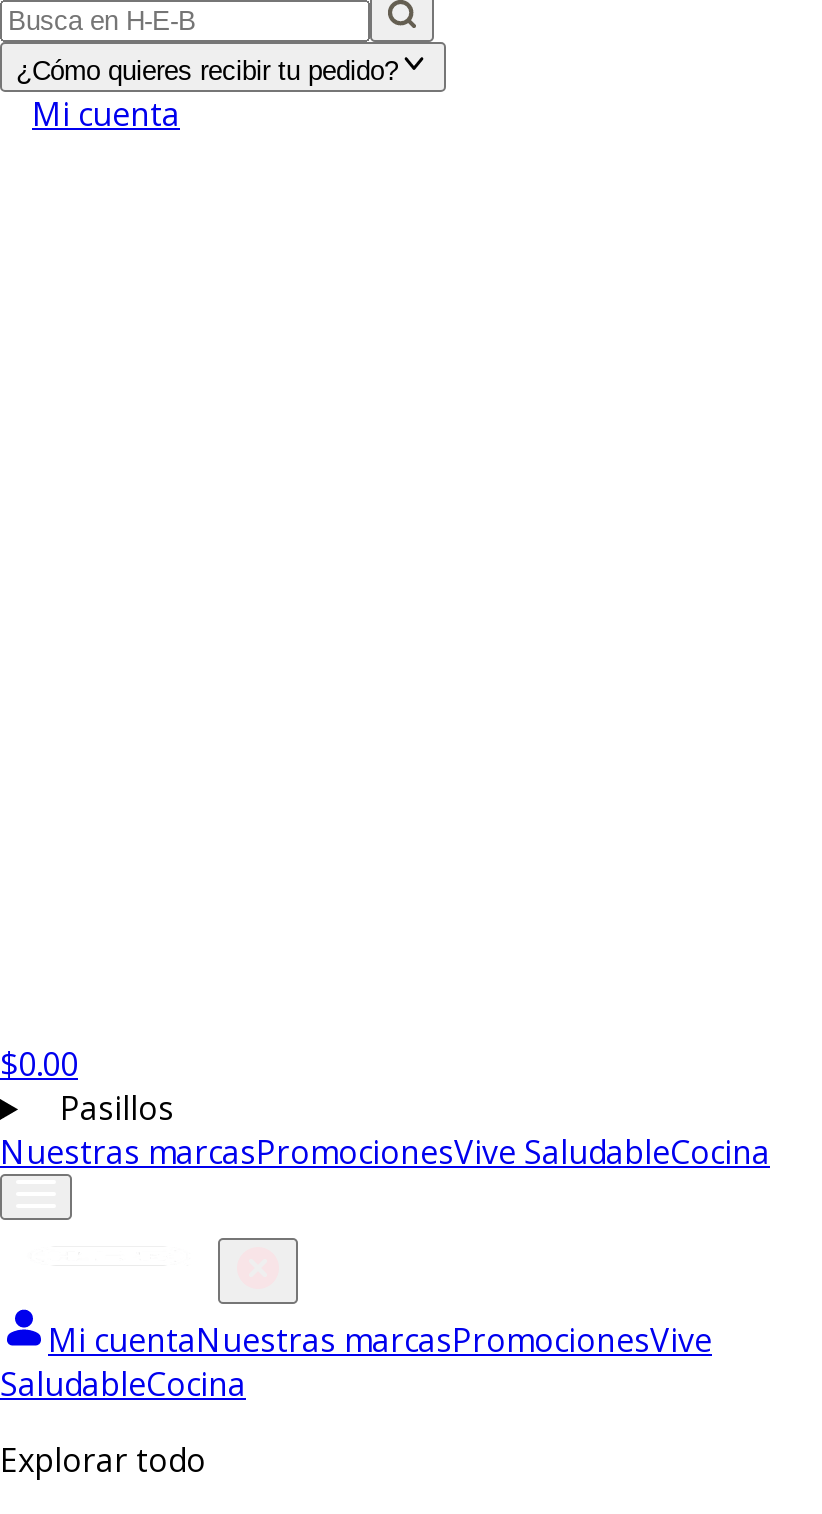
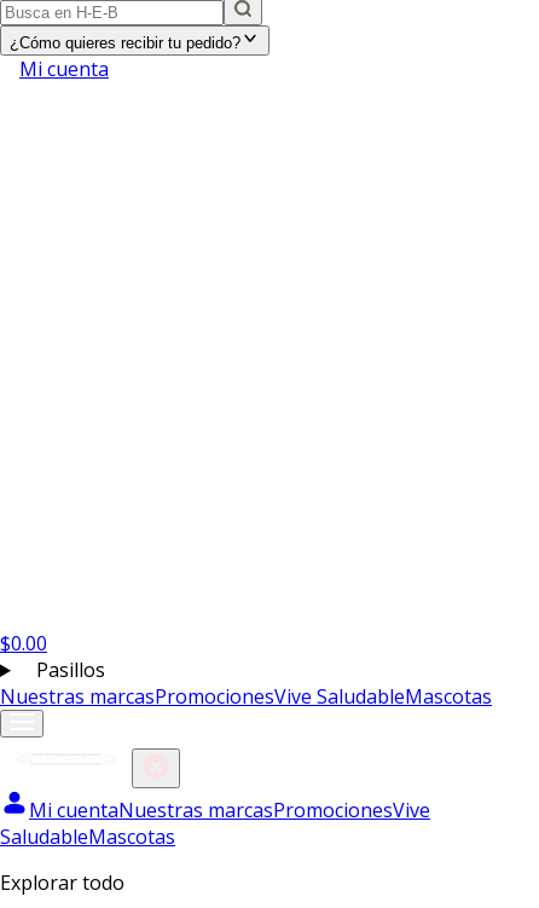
[0,1130,770,1174] Nuestras marcasPromocionesVive SaludableCocina -> [0,683,492,710] Nuestras marcasPromocionesVive SaludableMascotas
[0,1362,246,1406] SaludableCocina -> [0,823,175,850] SaludableMascotas

